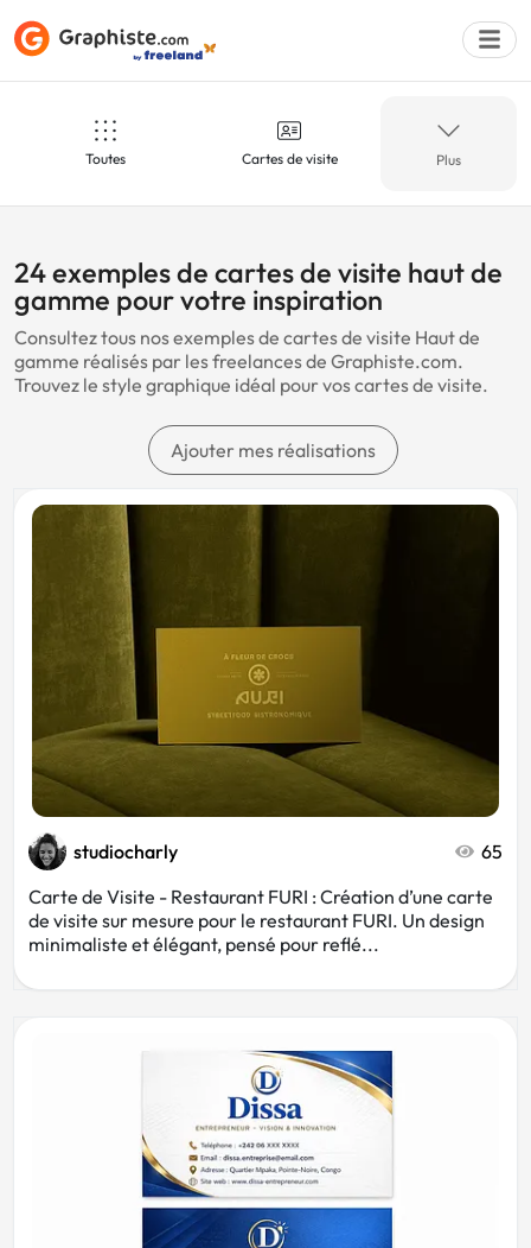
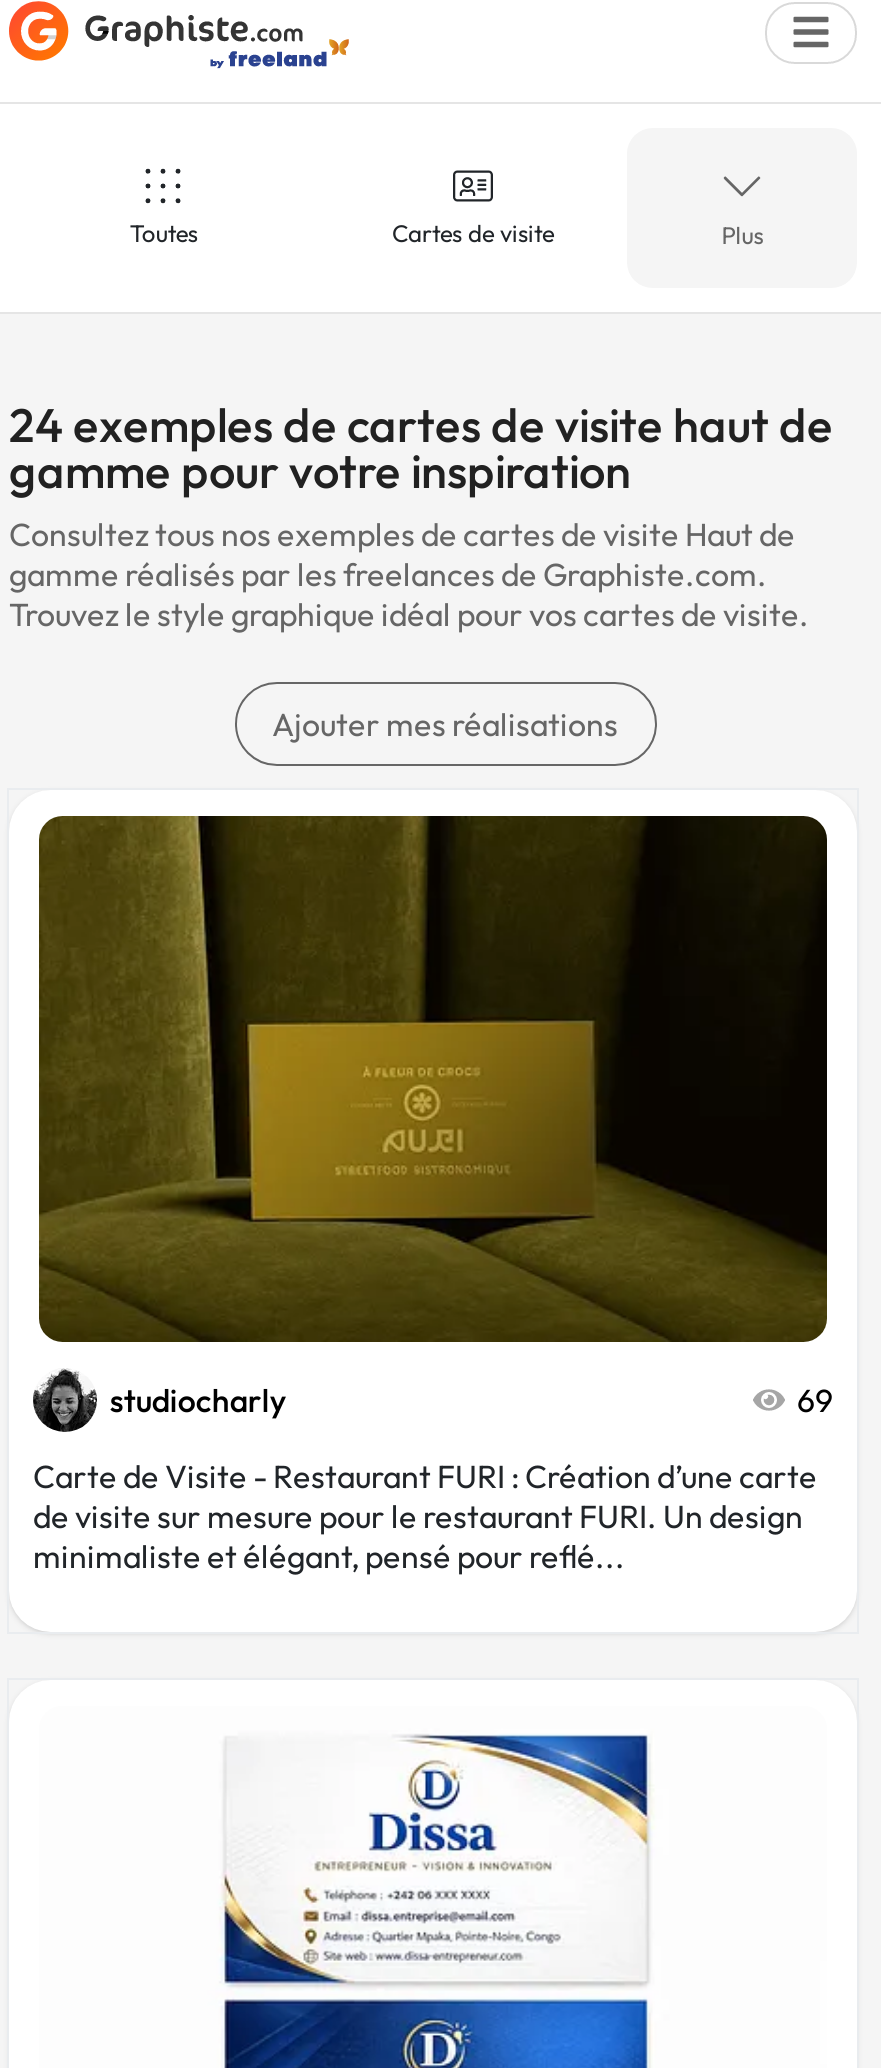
[481,839,503,863] 65 -> [797,1379,833,1419] 69

